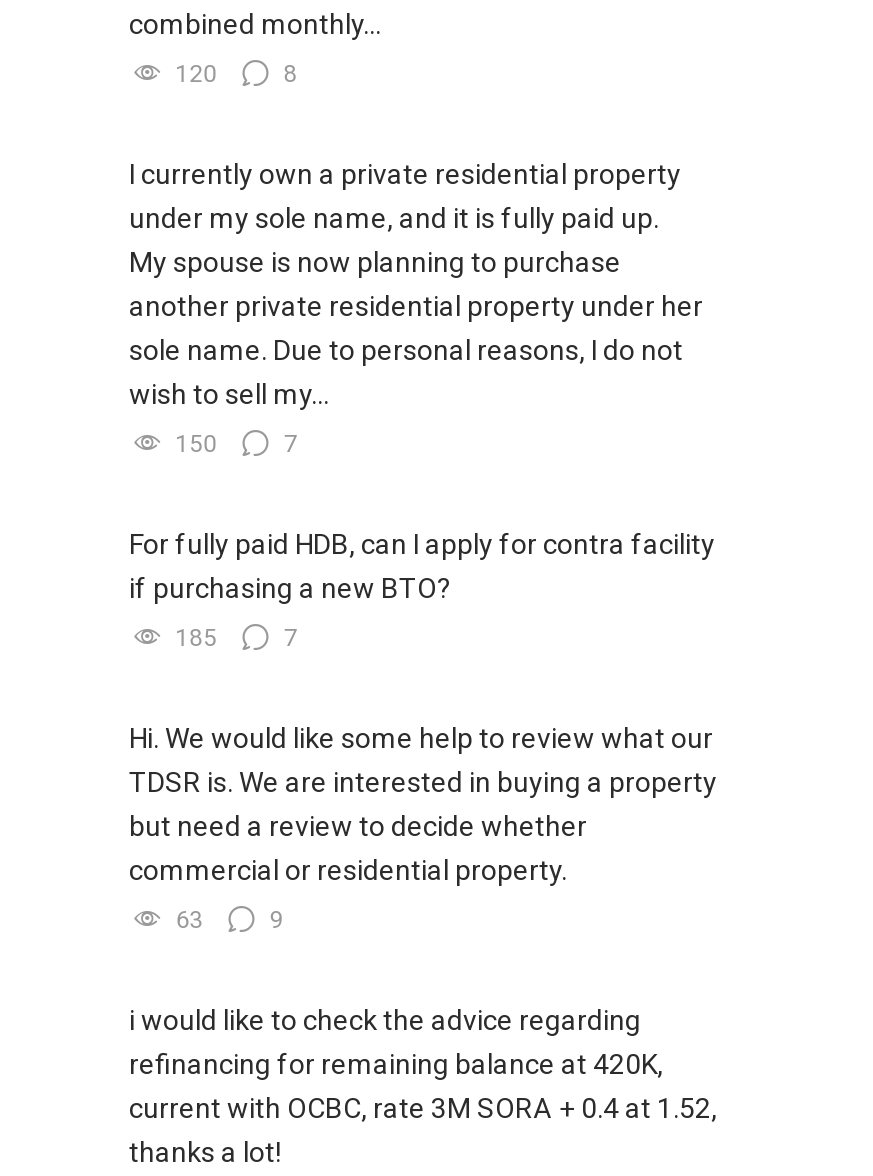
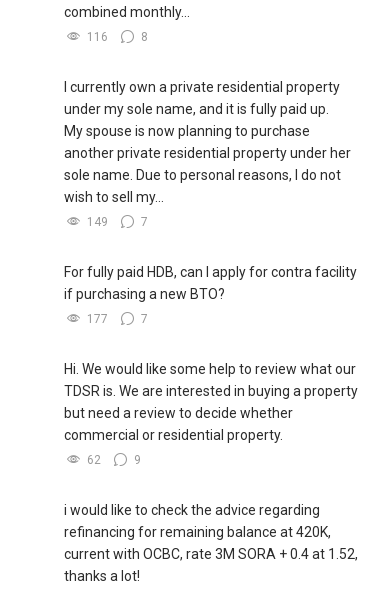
[175,59,217,87] 120 -> [87,30,108,44] 116
[175,429,217,457] 150 -> [87,215,108,229] 149
[175,623,217,651] 185 -> [87,312,108,326] 177
[175,905,203,933] 63 -> [87,453,101,467] 62

